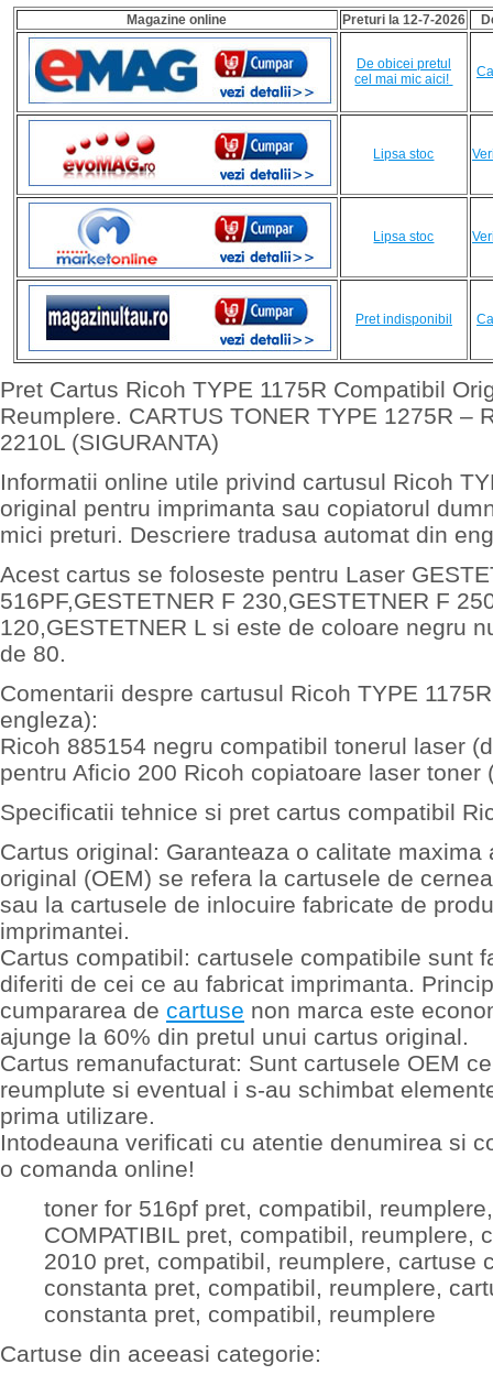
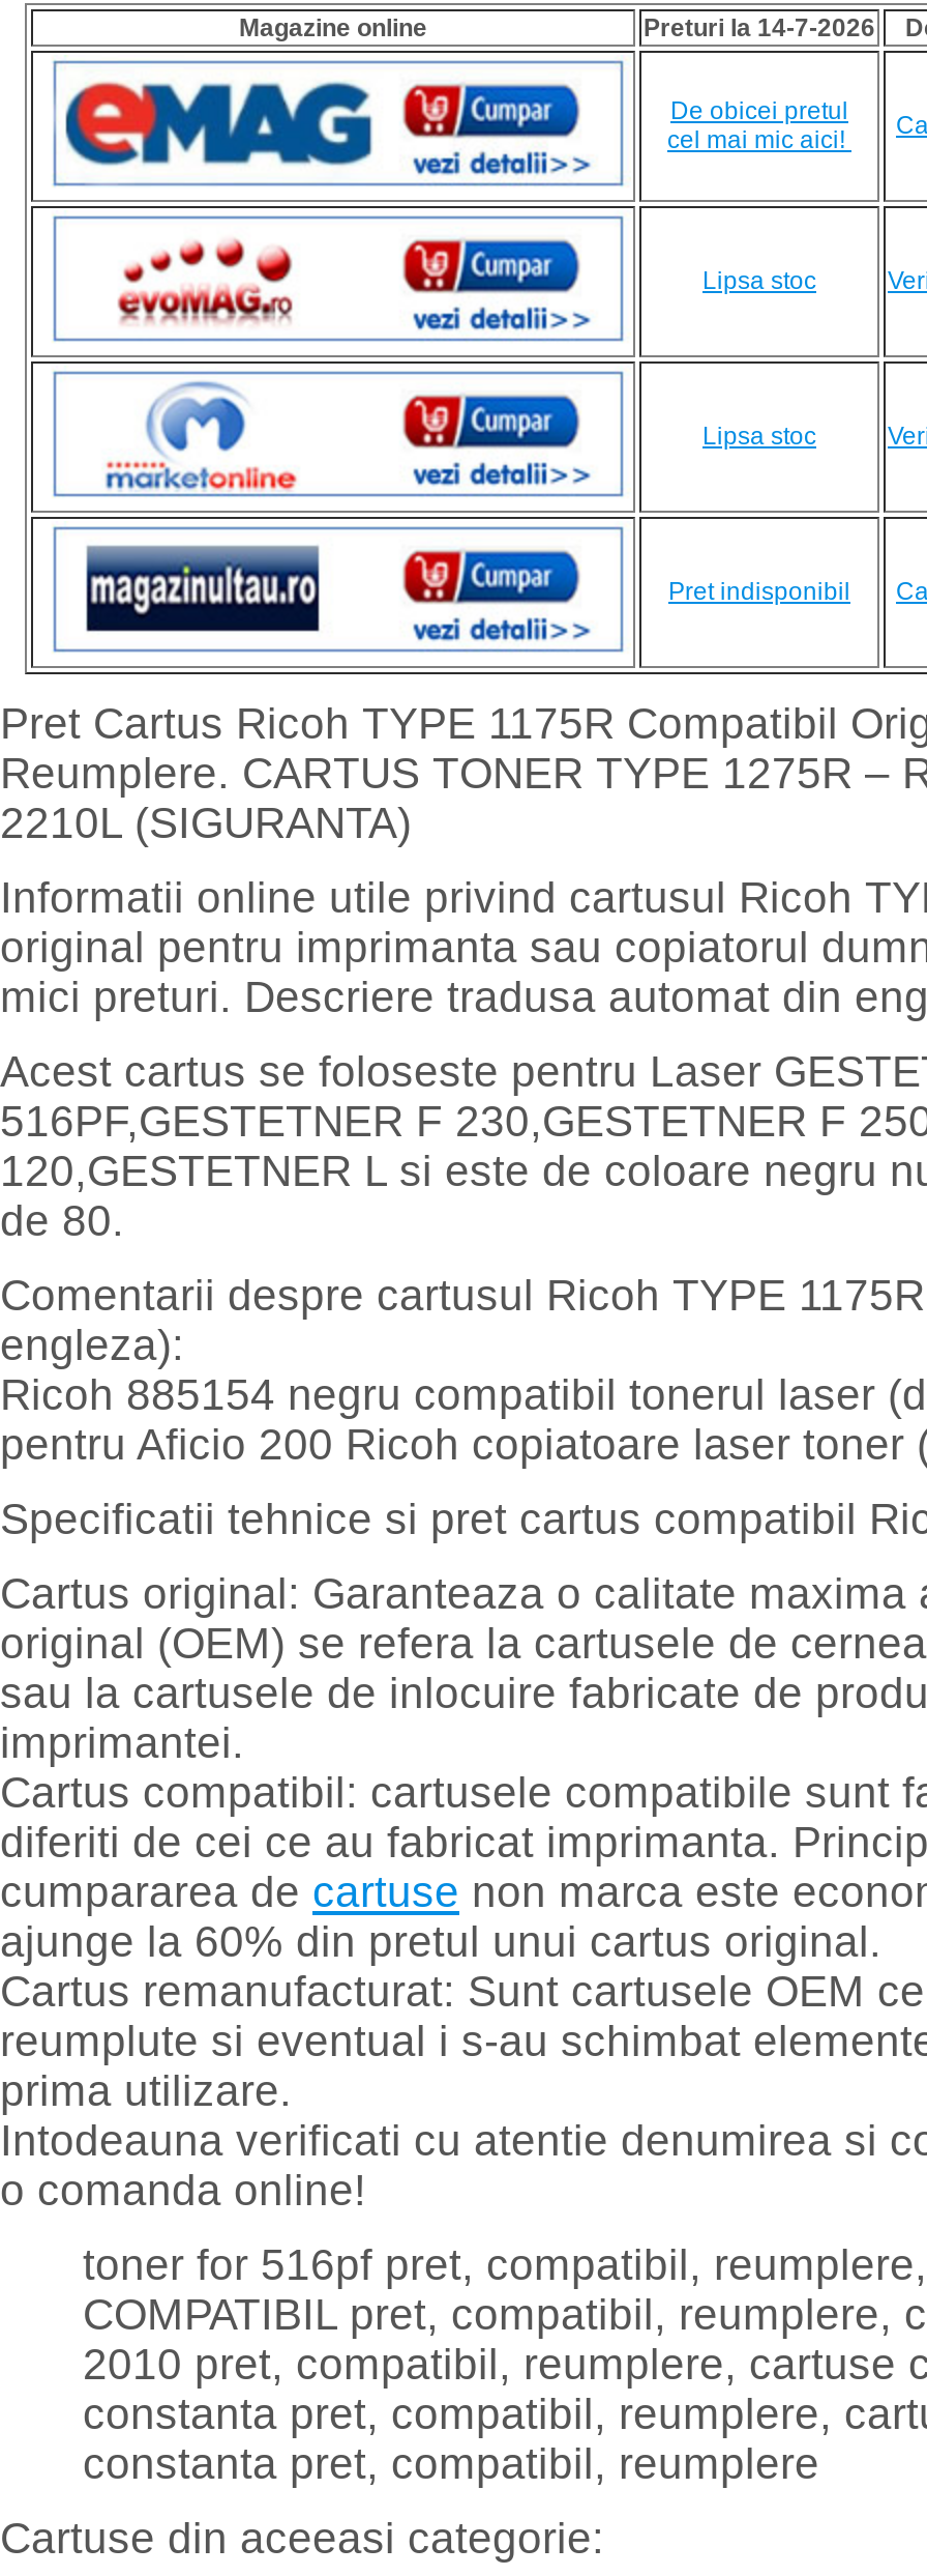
[342,12,465,28] Preturi la 12-7-2026 -> [644,14,875,43] Preturi la 14-7-2026

